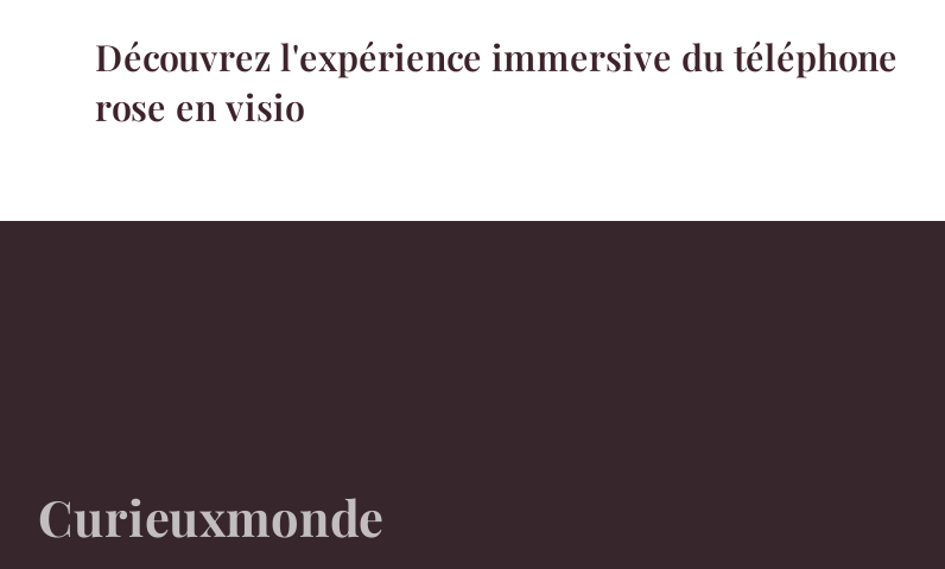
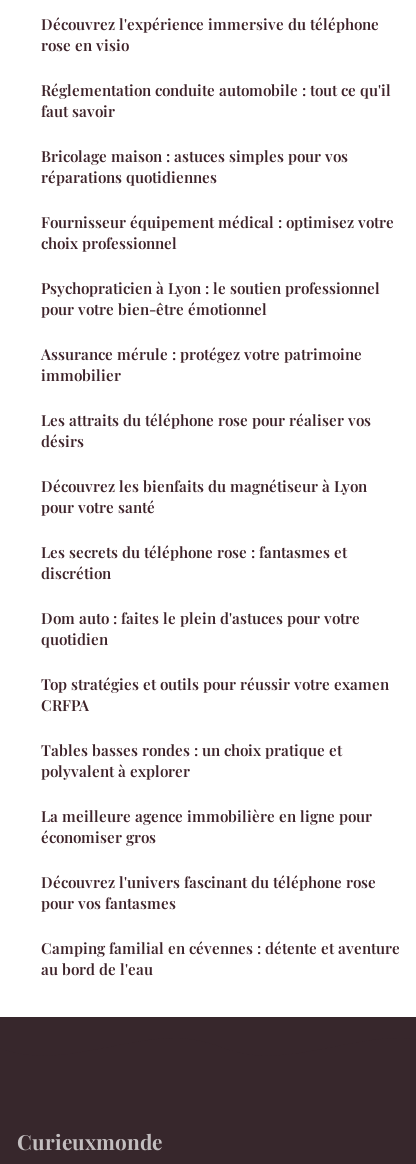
none -> [41,80,400,979] Réglementation conduite automobile : tout ce qu'il | faut savoir | Bricolage maison : astuces simples pour vos | réparations quotidiennes | Fournisseur équipement médical : optimisez votre | choix professionnel | Psychopraticien à Lyon : le soutien professionnel | pour votre bien-être émotionnel | Assurance mérule : protégez votre patrimoine | immobilier | Les attraits du téléphone rose pour réaliser vos | désirs | Découvrez les bienfaits du magnétiseur à Lyon | pour votre santé | Les secrets du téléphone rose : fantasmes et | discrétion | Dom auto : faites le plein d'astuces pour votre | quotidien | Top stratégies et outils pour réussir votre examen | CRFPA | Tables basses rondes : un choix pratique et | polyvalent à explorer | La meilleure agence immobilière en ligne pour | économiser gros | Découvrez l'univers fascinant du téléphone rose | pour vos fantasmes | Camping familial en cévennes : détente et aventure | au bord de l'eau

